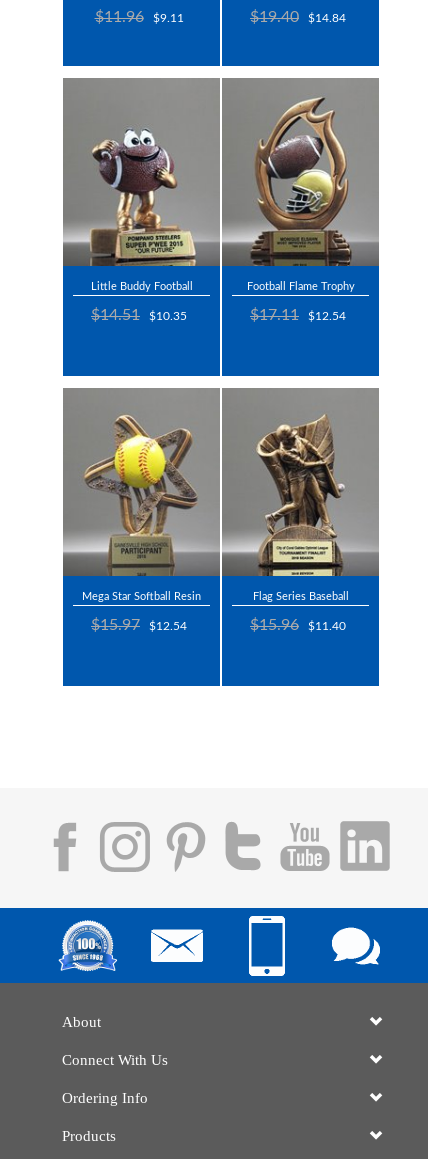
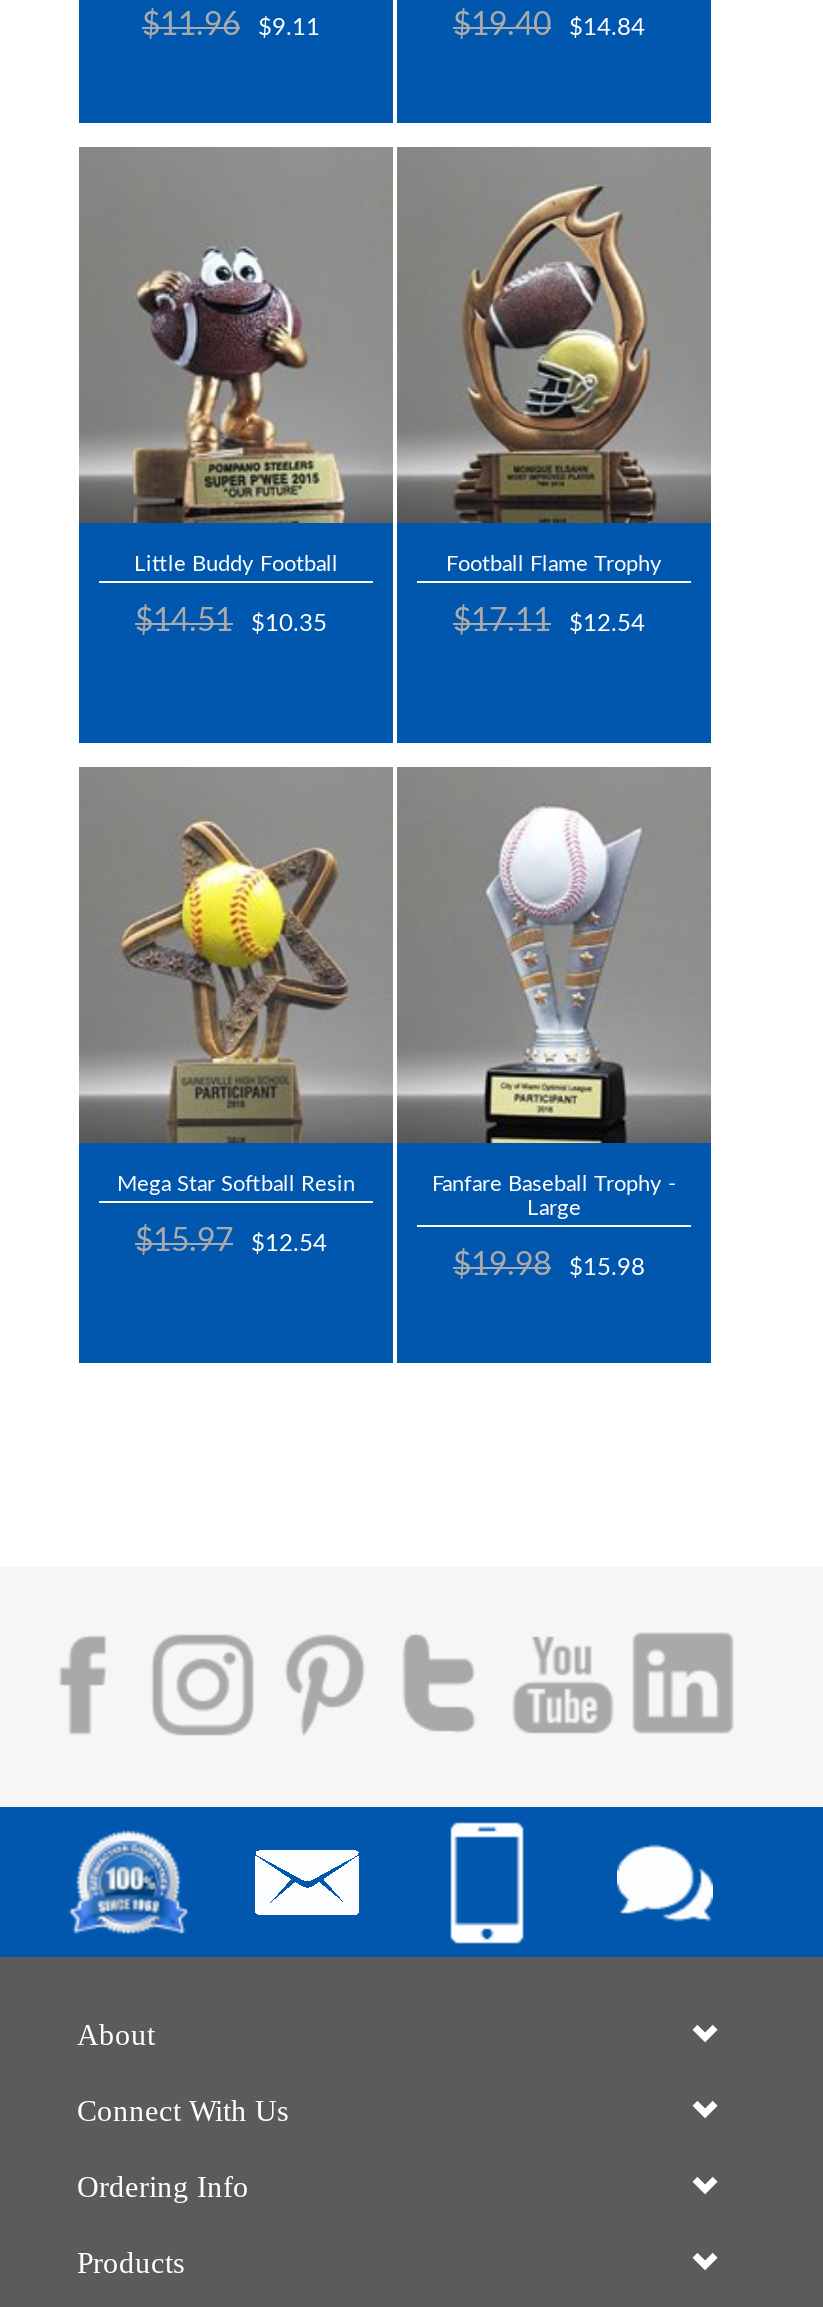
[252,409,348,602] [image] | Flag Series Baseball -> [432,807,676,1219] [image] | Fanfare Baseball Trophy - | Large
[250,617,346,633] $15.96 | $11.40 -> [453,1249,645,1281] $19.98 | $15.98

